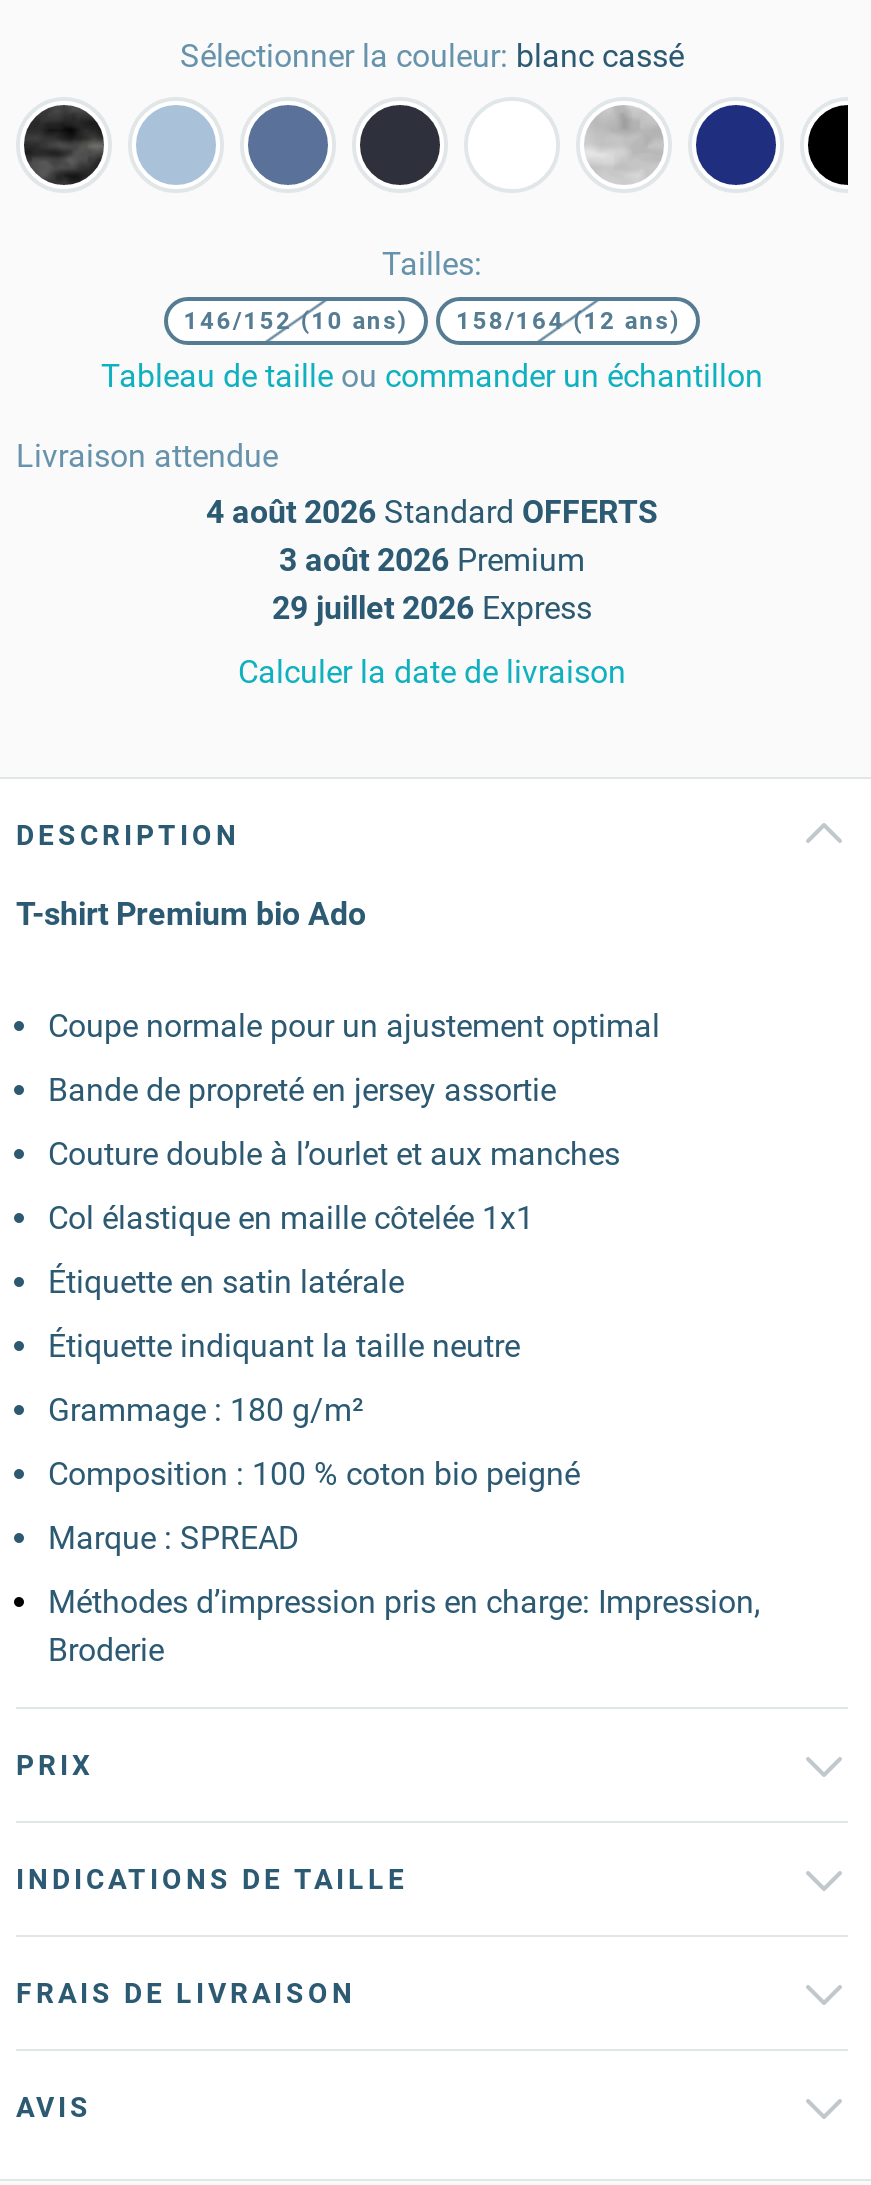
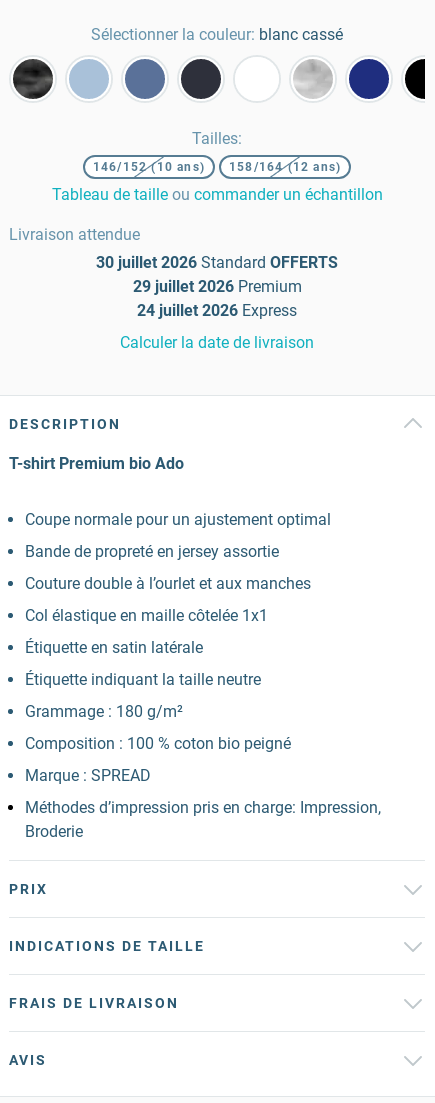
[206,493,658,531] 4 août 2026 Standard OFFERTS -> [96,253,338,272] 30 juillet 2026 Standard OFFERTS
[279,541,585,579] 3 août 2026 Premium -> [132,277,301,296] 29 juillet 2026 Premium
[272,589,592,627] 29 juillet 2026 Express -> [137,301,297,320] 24 juillet 2026 Express

